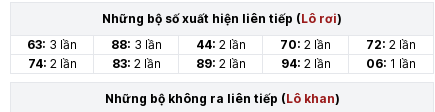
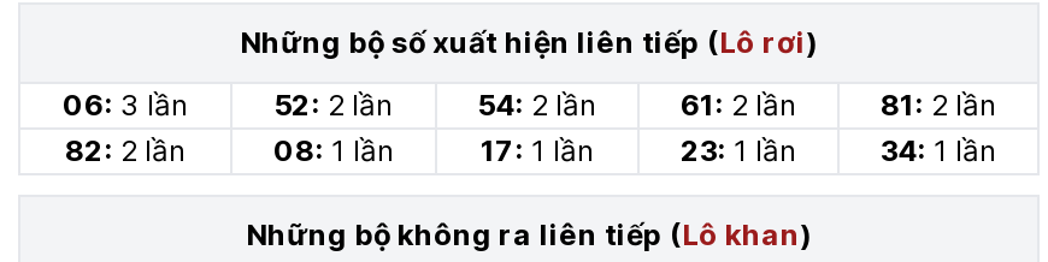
[27,37,77,52] 63: 3 lần -> [63,86,188,122] 06: 3 lần
[110,37,161,52] 88: 3 lần -> [275,86,393,122] 52: 2 lần
[195,37,245,52] 44: 2 lần -> [478,86,596,122] 54: 2 lần
[280,37,331,52] 70: 2 lần -> [681,86,796,122] 61: 2 lần
[366,37,416,52] 72: 2 lần -> [881,86,996,122] 81: 2 lần
[27,56,76,71] 74: 2 lần -> [65,132,186,168] 82: 2 lần
[111,56,160,71] 83: 2 lần -> [273,132,394,168] 08: 1 lần
[195,56,245,71] 89: 2 lần -> [481,132,594,168] 17: 1 lần
[280,56,330,71] 94: 2 lần -> [681,132,796,168] 23: 1 lần
[366,56,416,71] 06: 1 lần -> [881,132,996,168] 34: 1 lần

